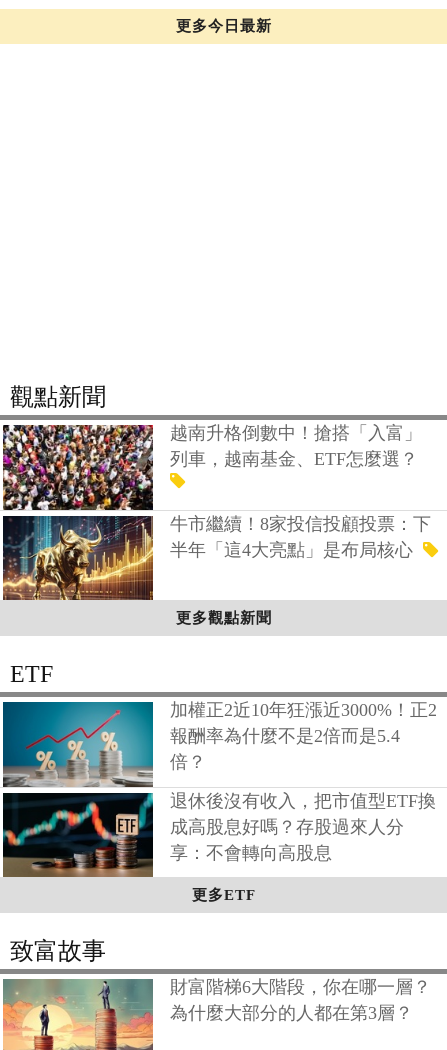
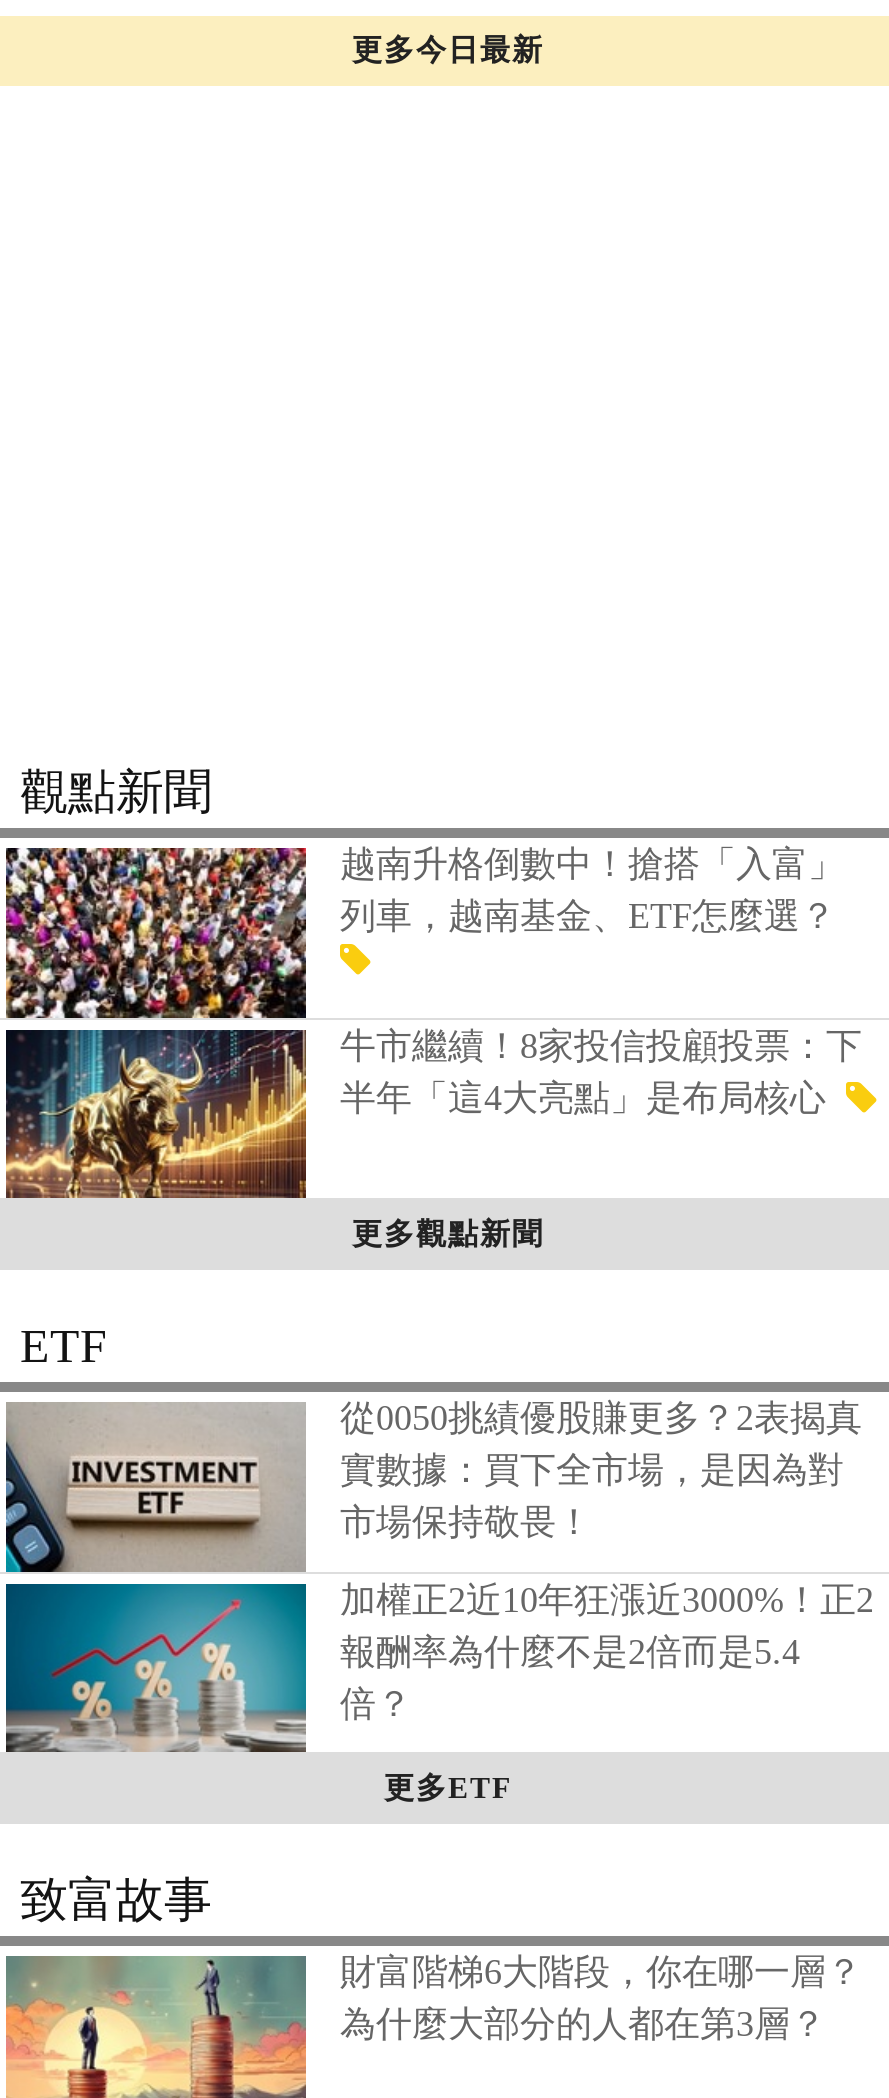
none -> [6,1399,862,1574] [image] | 從0050挑績優股賺更多？2表揭真 | 實數據：買下全市場，是因為對 | 市場保持敬畏！
moved [170,700,437,772] -> [340,1580,874,1724]: 加權正2近10年狂漲近3000%！正2 | 報酬率為什麼不是2倍而是5.4 | 倍？
[3,791,436,877] [image] | 退休後沒有收入，把市值型ETF換 | 成高股息好嗎？存股過來人分 | 享：不會轉向高股息 -> none

